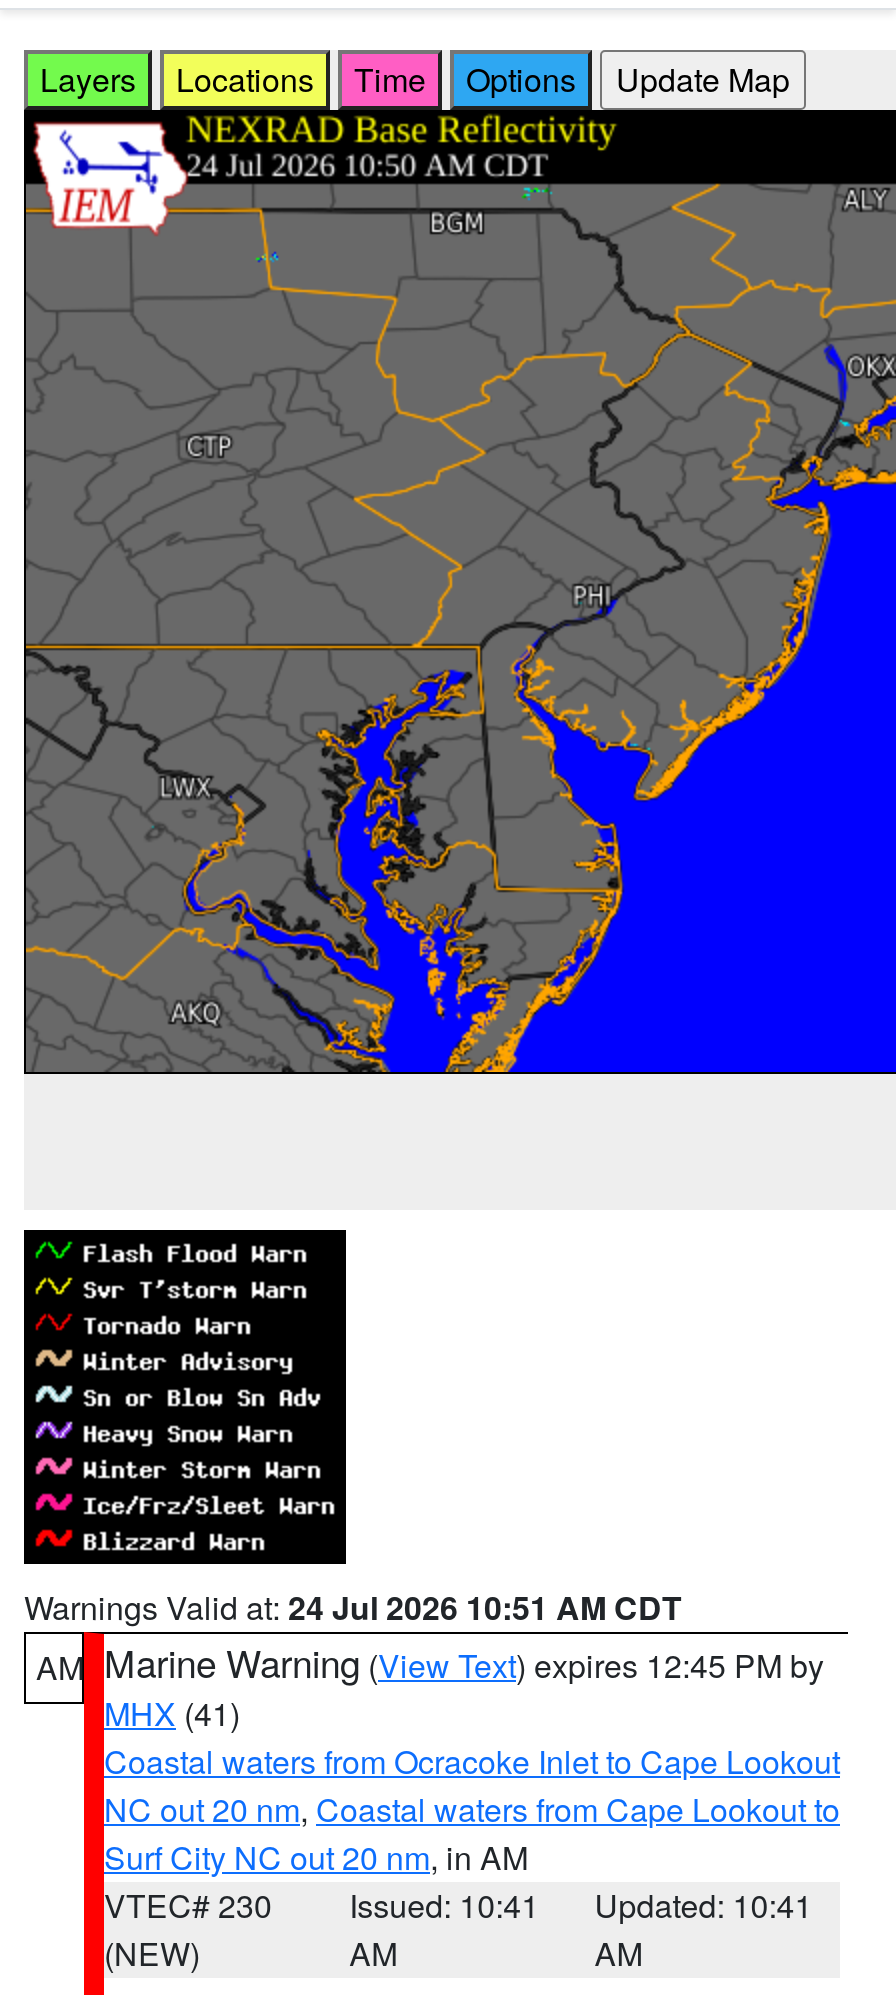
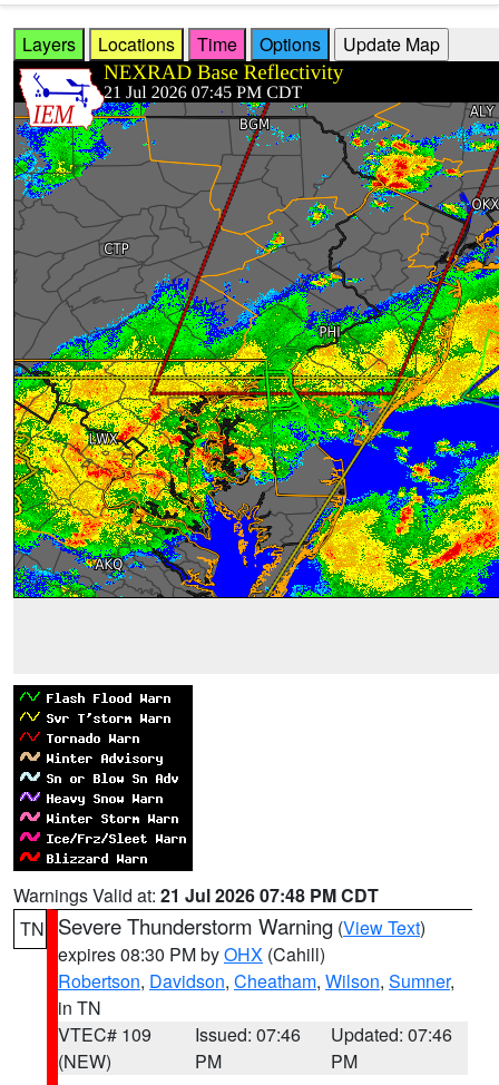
[24,154,890,1074] [image] -> [13,86,496,598] [image]
[24,1584,840,1928] Warnings Valid at: 24 Jul 2026 10:51 AM CDT | AM Marine Warning (View Text) expires 12:45 PM by | MHX (41) | Coastal waters from Ocracoke Inlet to Cape Lookout | NC out 20 nm, Coastal waters from Cape Lookout to | Surf City NC out 20 nm, in AM | VTEC# 230 -> [13,882,454,1047] Warnings Valid at: 21 Jul 2026 07:48 PM CDT | TN Severe Thunderstorm Warning (View Text) | expires 08:30 PM by OHX (Cahill) | Robertson, Davidson, Cheatham, Wilson, Sumner, | in TN | VTEC# 109
[349,1882,539,1976] Issued: 10:41 | AM -> [194,1022,300,1074] Issued: 07:46 | PM
[594,1882,812,1976] Updated: 10:41 | AM -> [331,1022,452,1074] Updated: 07:46 | PM

